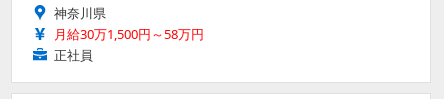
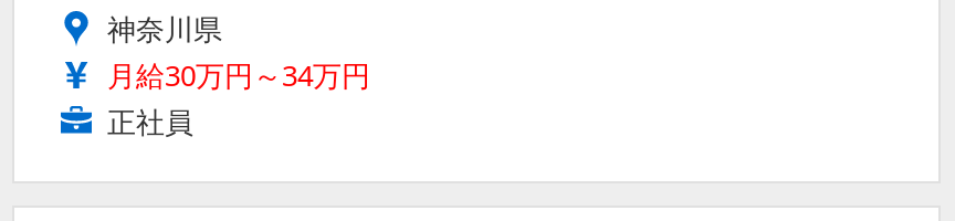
[54,25,204,43] 月給30万1,500円～58万円 -> [107,56,370,96] 月給30万円～34万円

